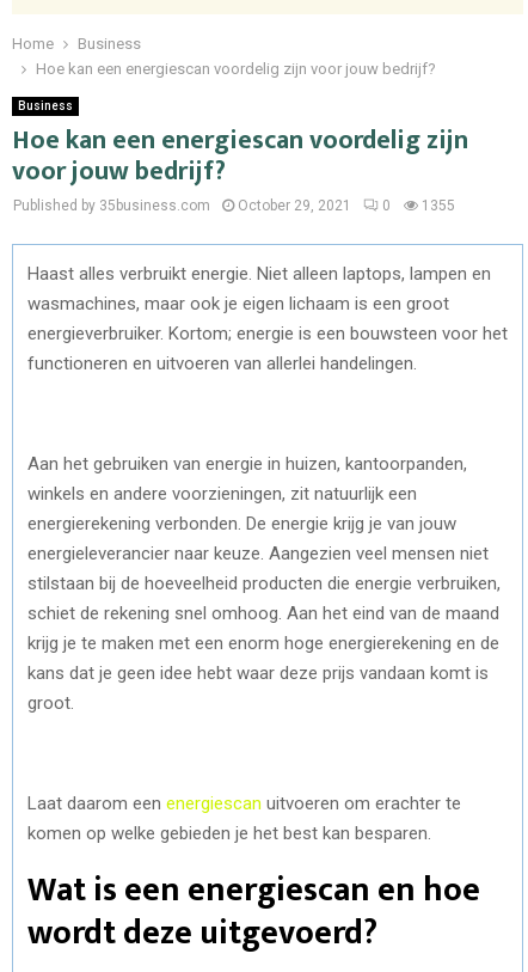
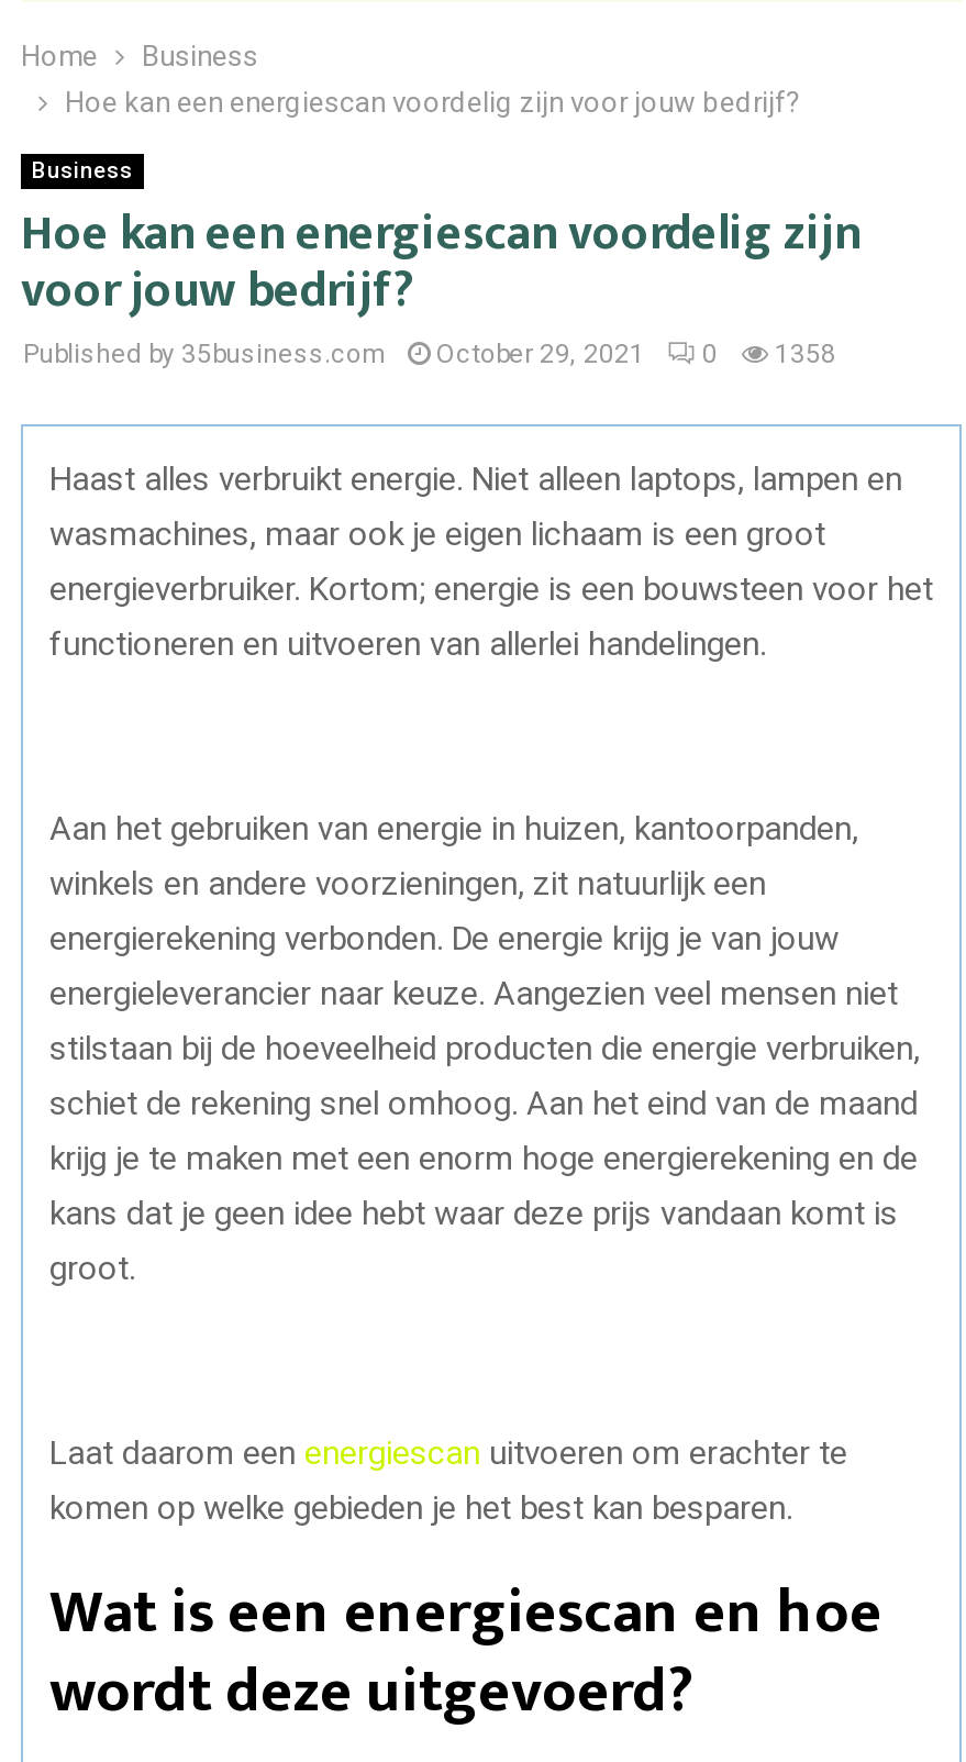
[13,197,455,214] Published by 35business.com October 29, 2021 0 1355 -> [23,339,836,369] Published by 35business.com October 29, 2021 0 1358

